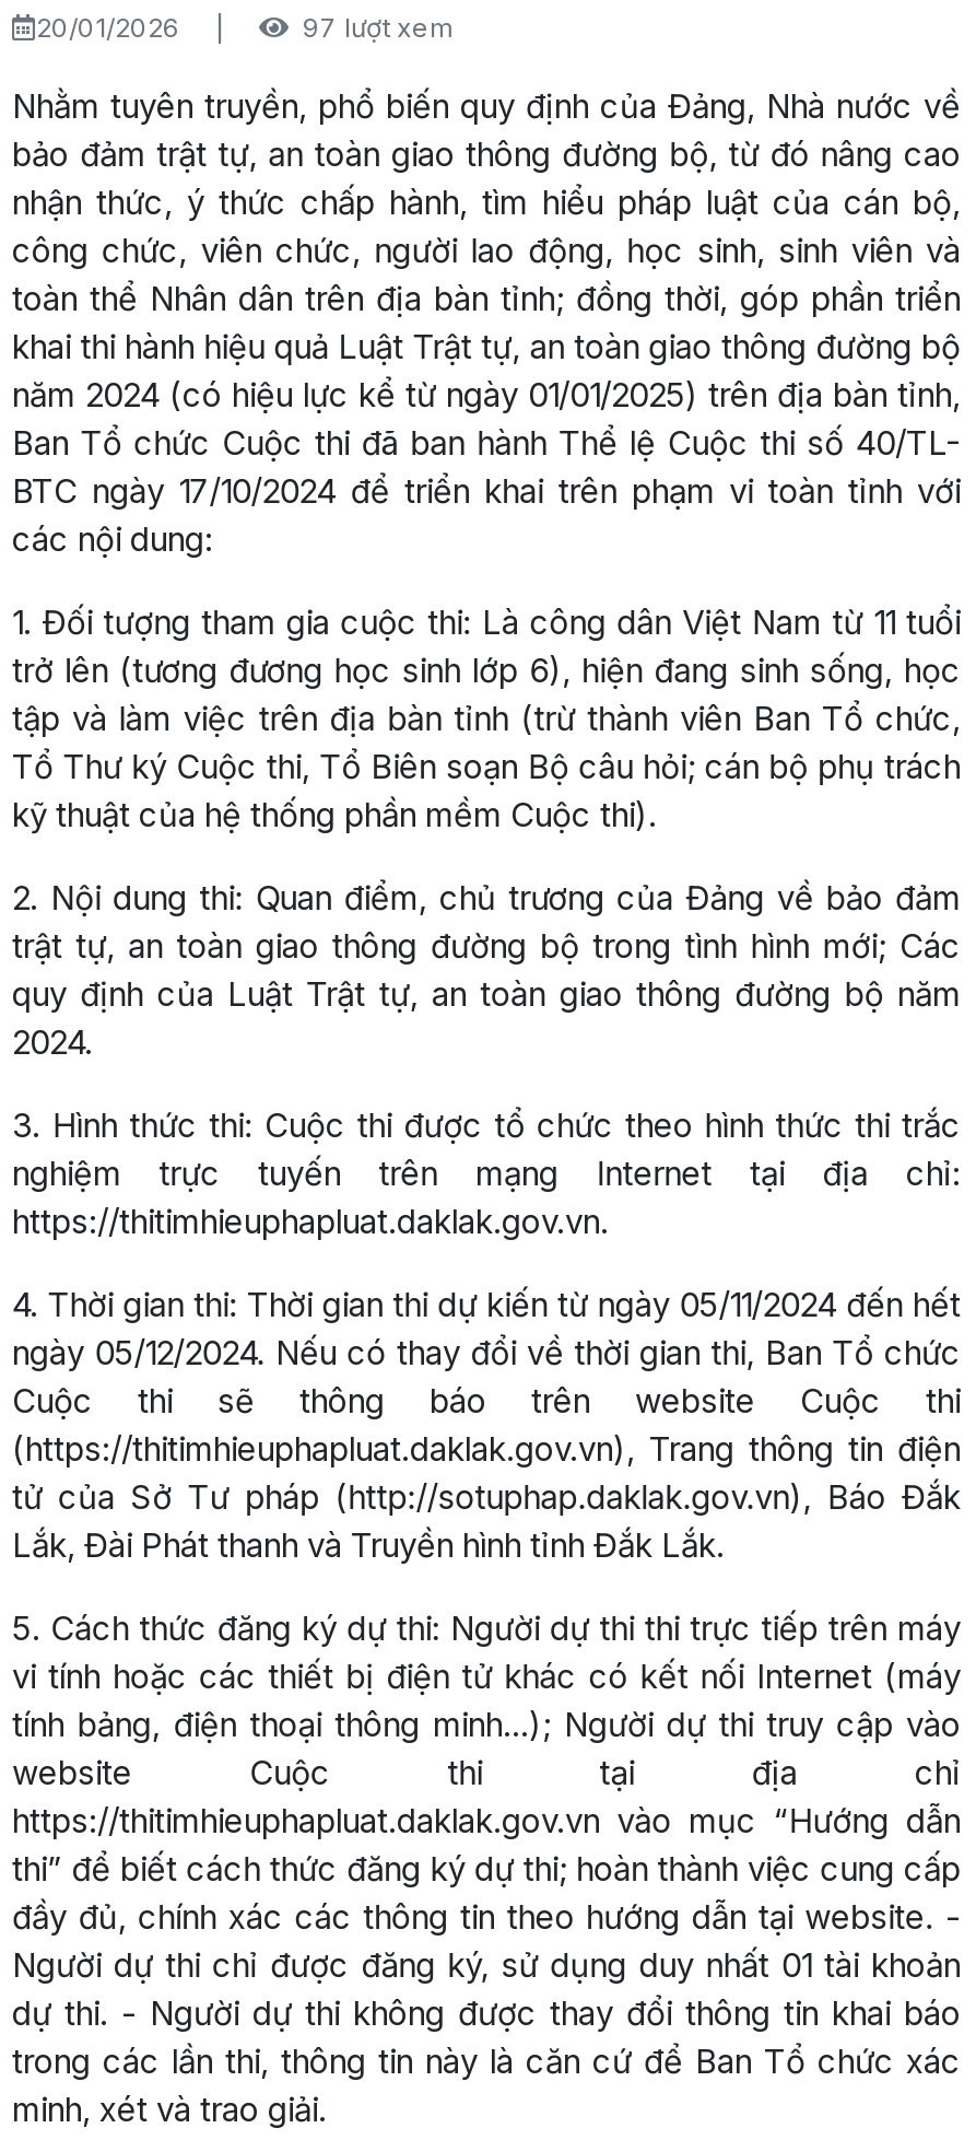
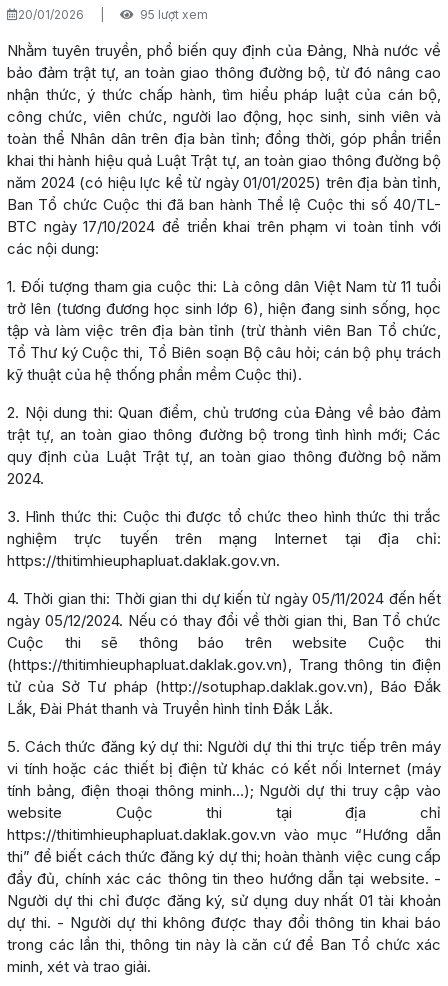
[303,11,454,44] 97 lượt xem -> [140,7,208,22] 95 lượt xem

